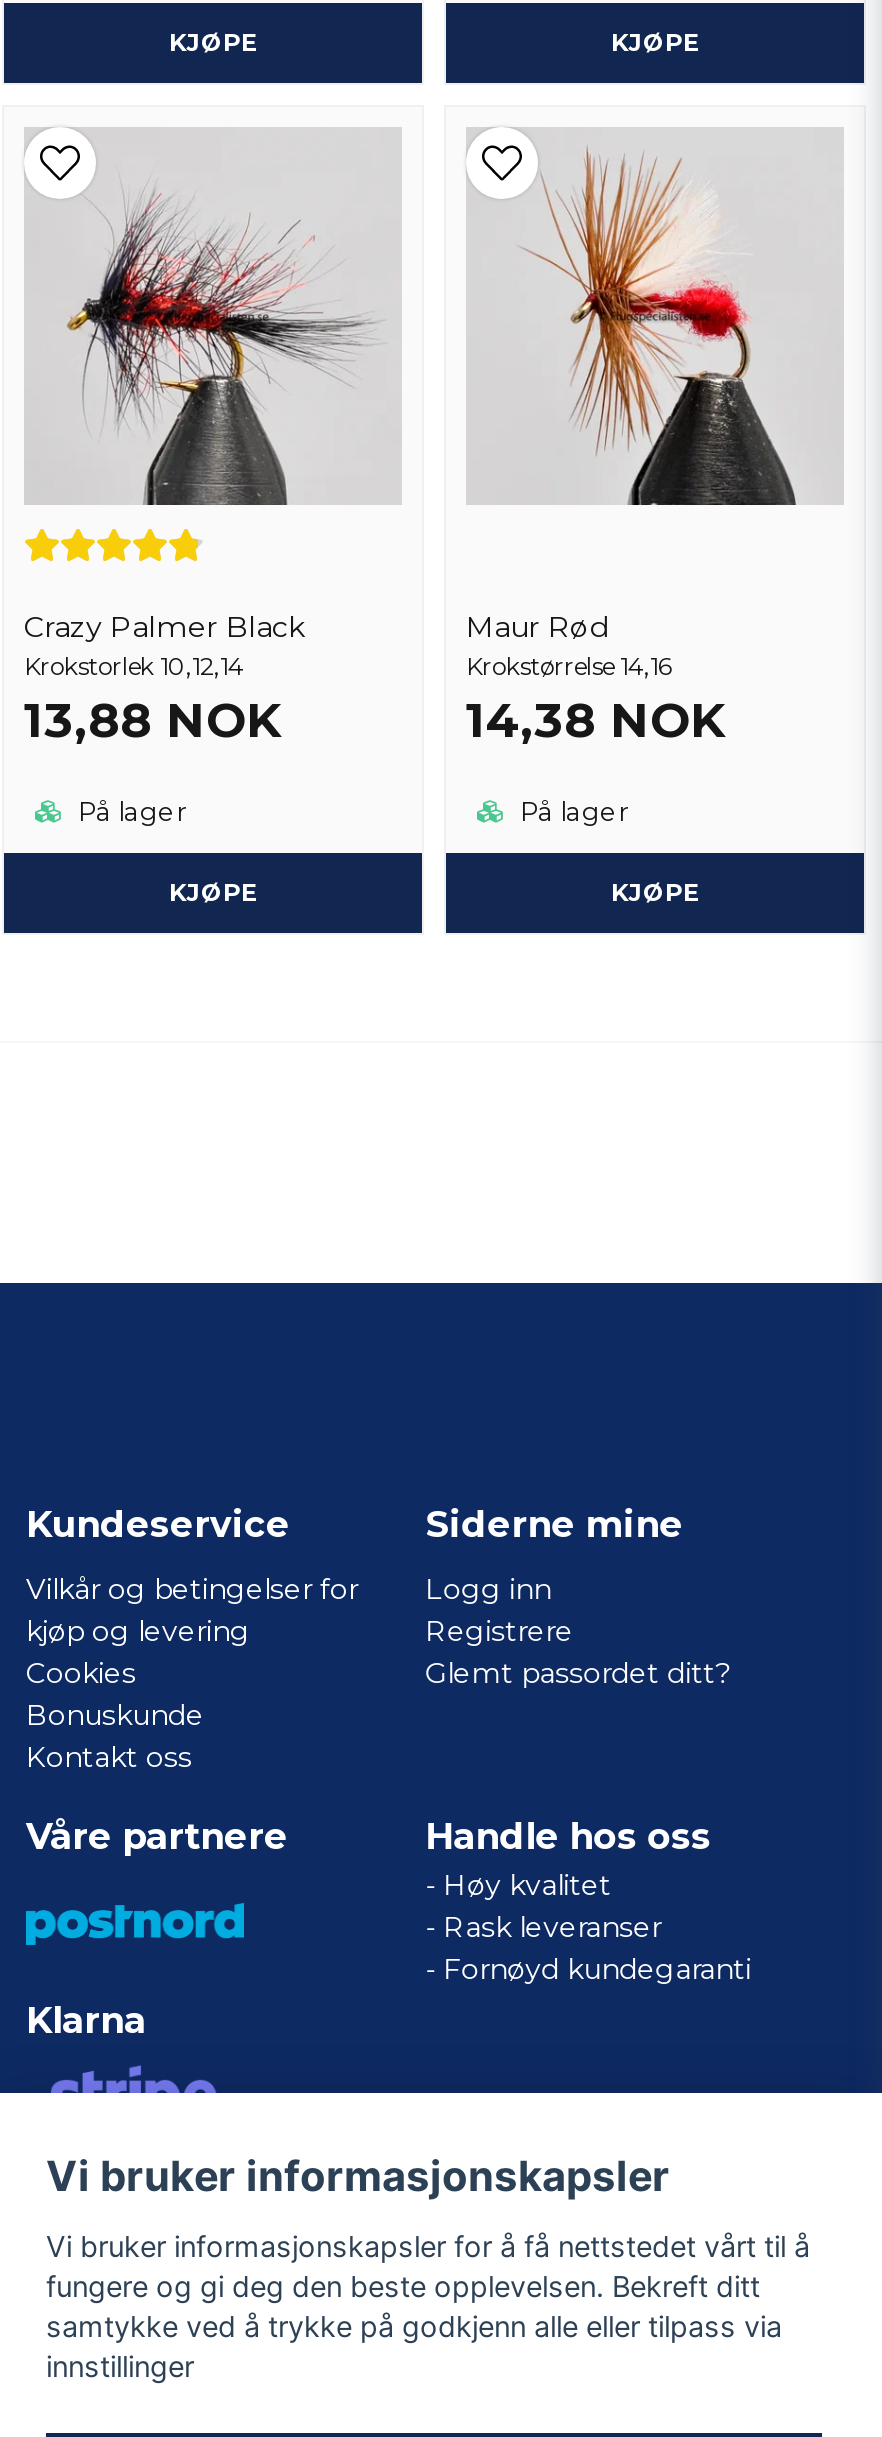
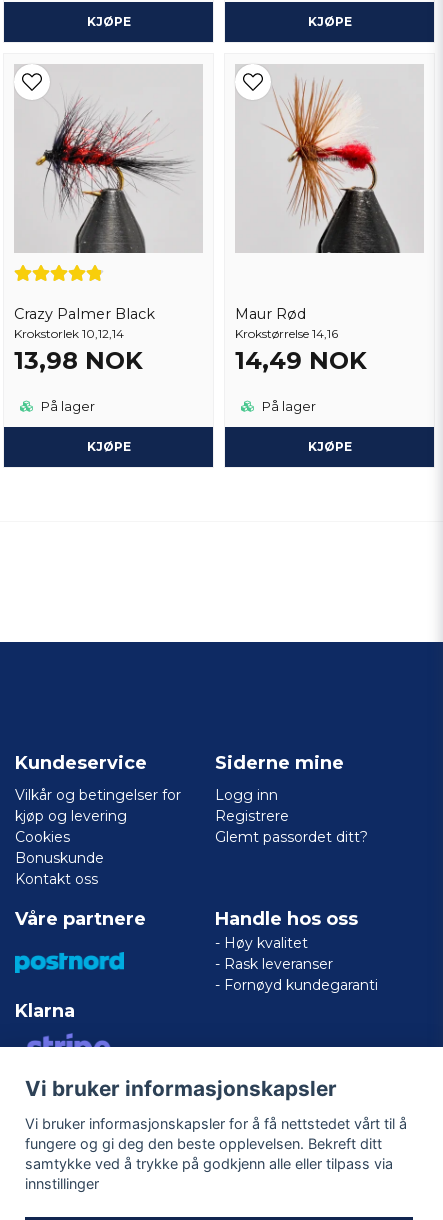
[24,690,282,748] 13,88 NOK -> [14,346,143,375] 13,98 NOK
[466,690,726,748] 14,38 NOK -> [235,346,367,375] 14,49 NOK

